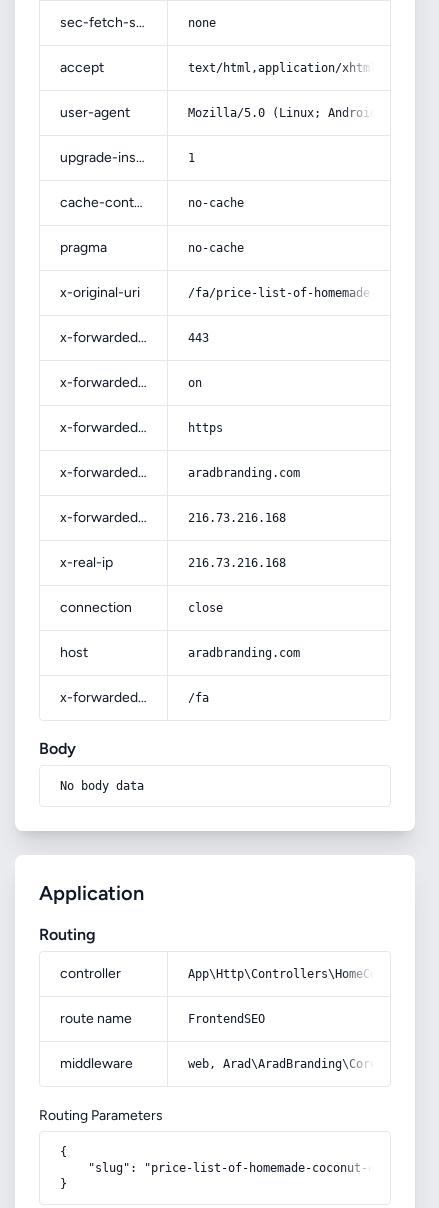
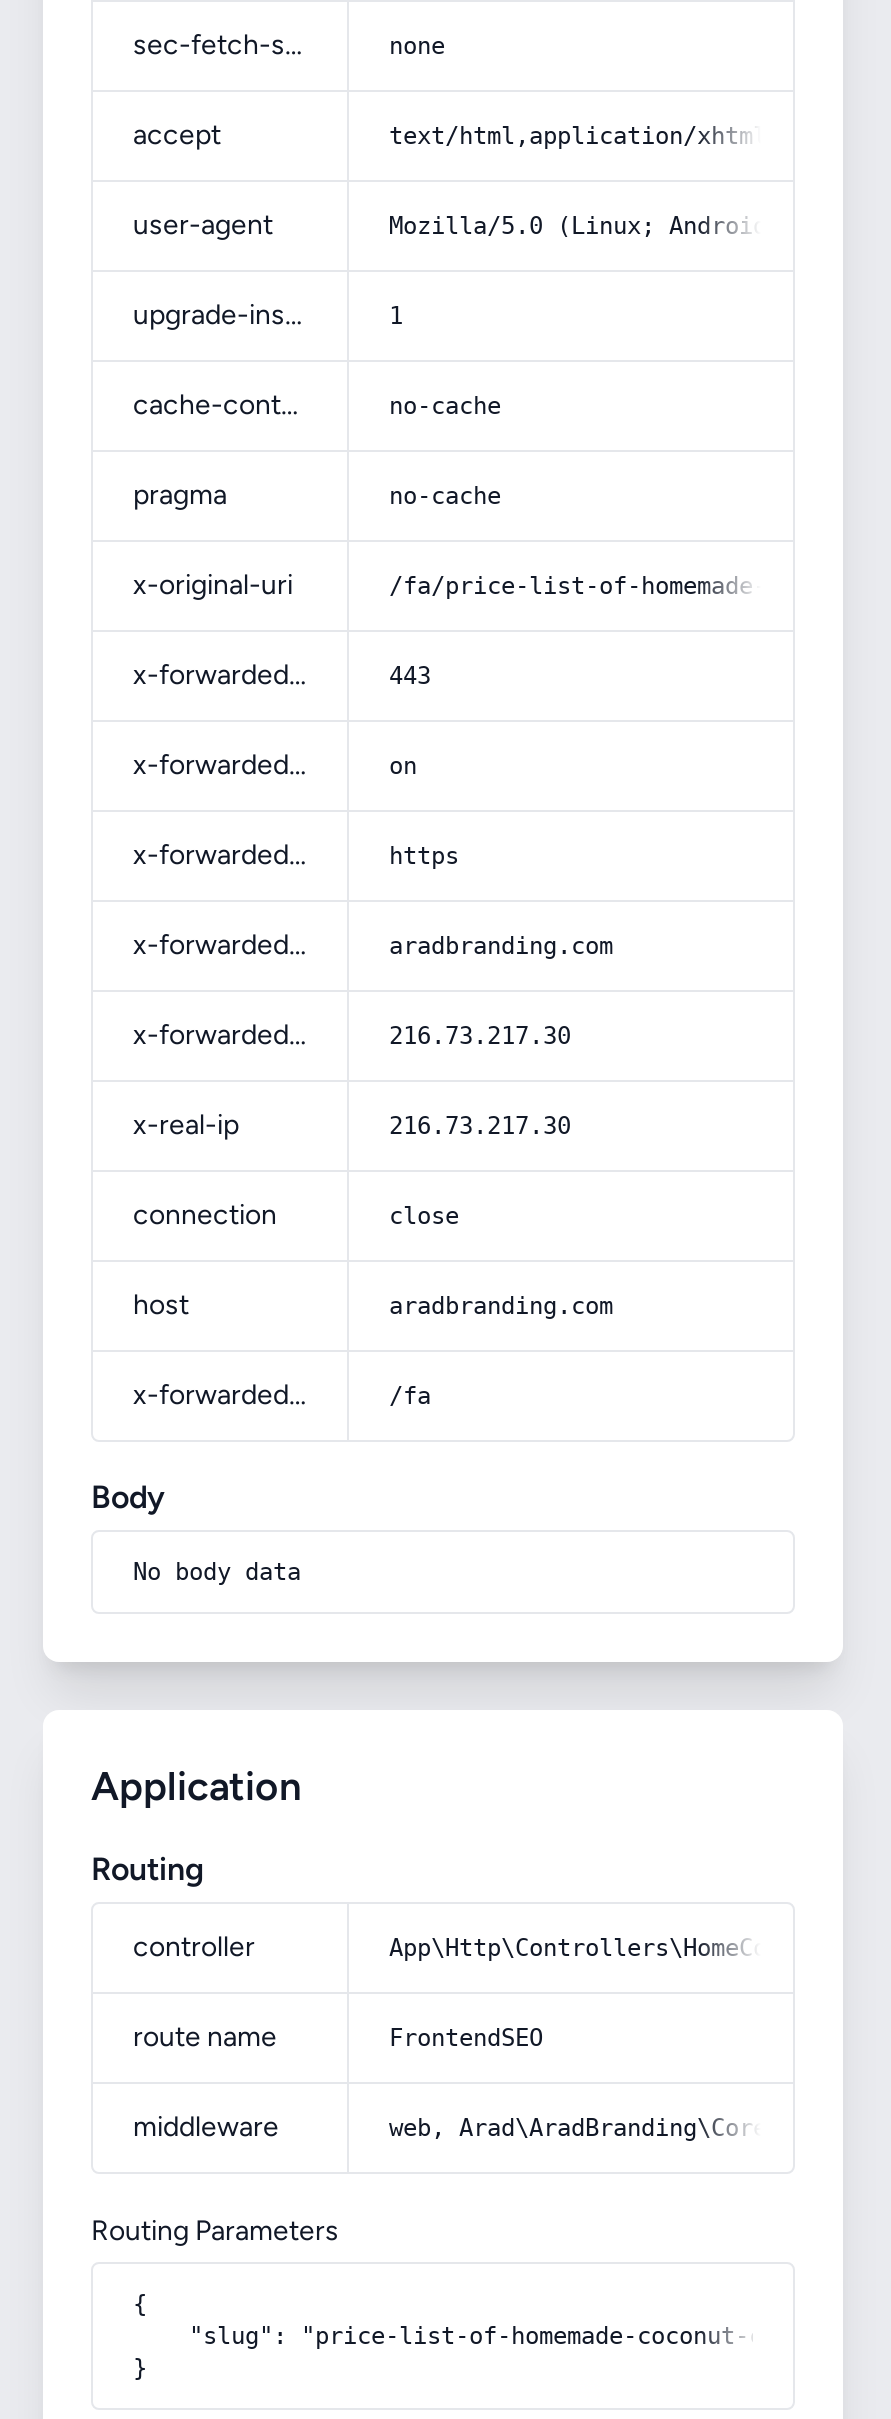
[188,511,286,525] 216.73.216.168 -> [389,1022,571,1050] 216.73.217.30
[188,556,286,570] 216.73.216.168 -> [389,1112,571,1140] 216.73.217.30

